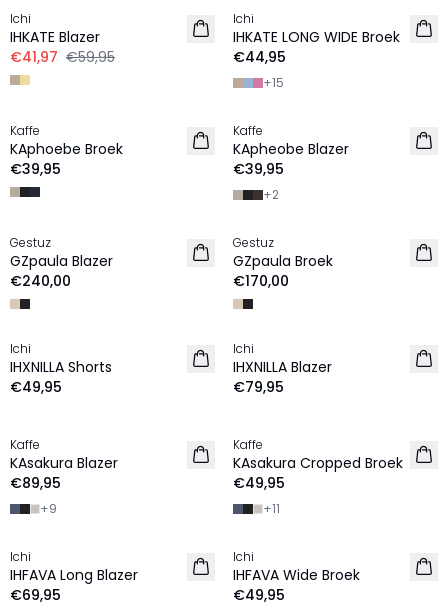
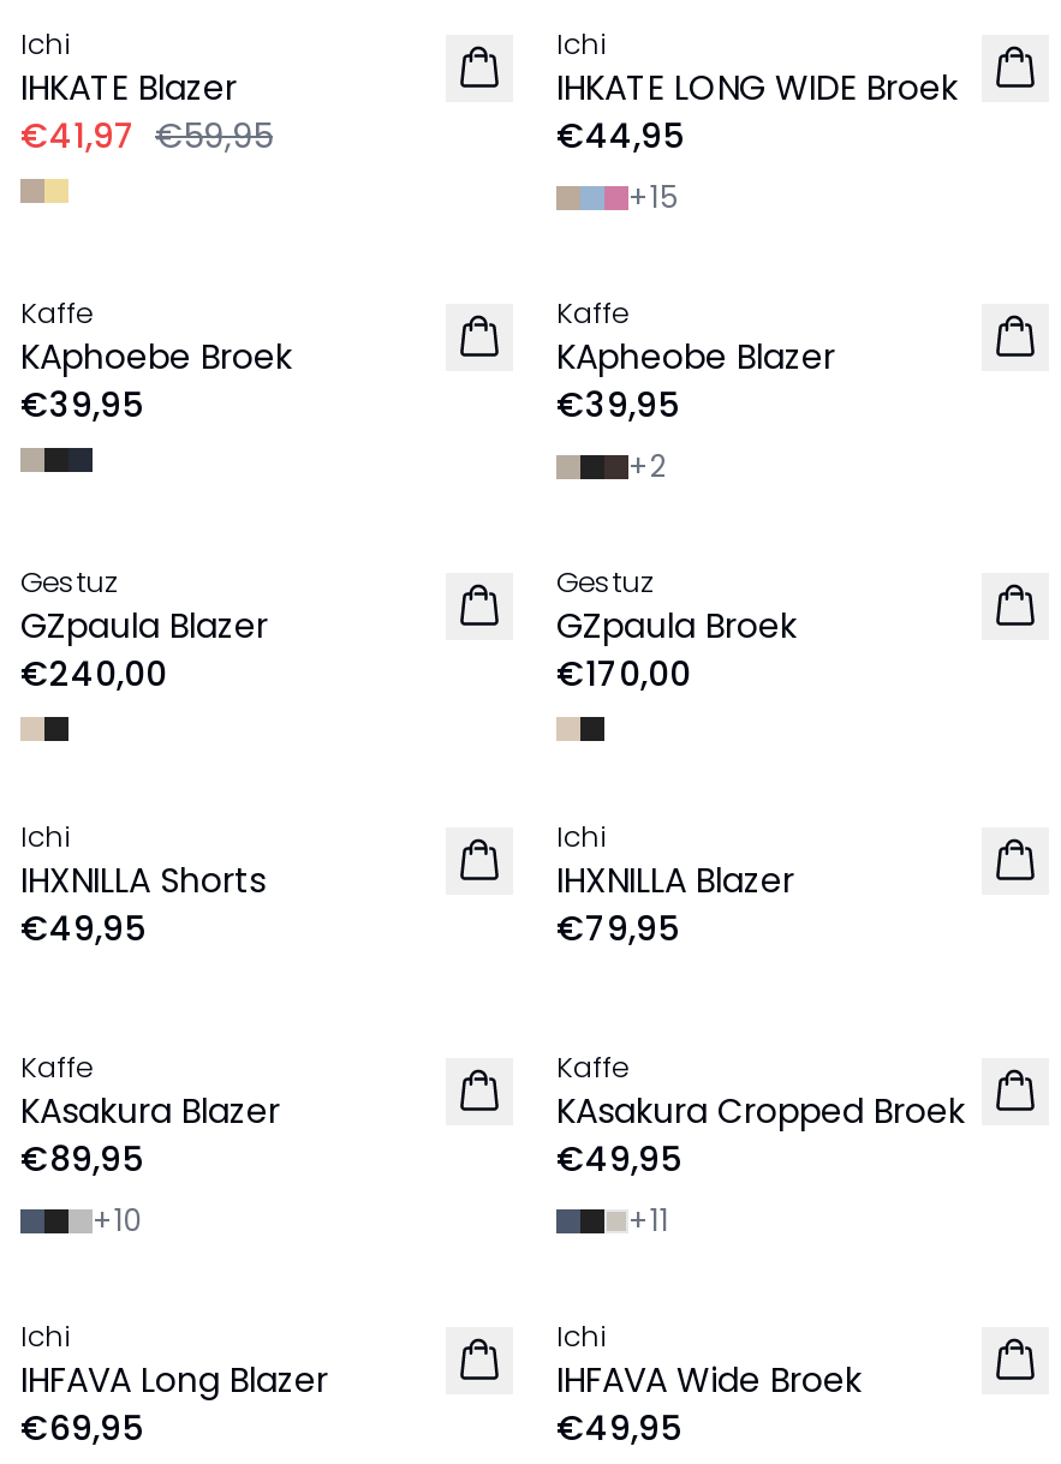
[40,500,57,517] +9 -> [93,1200,143,1241] +10

